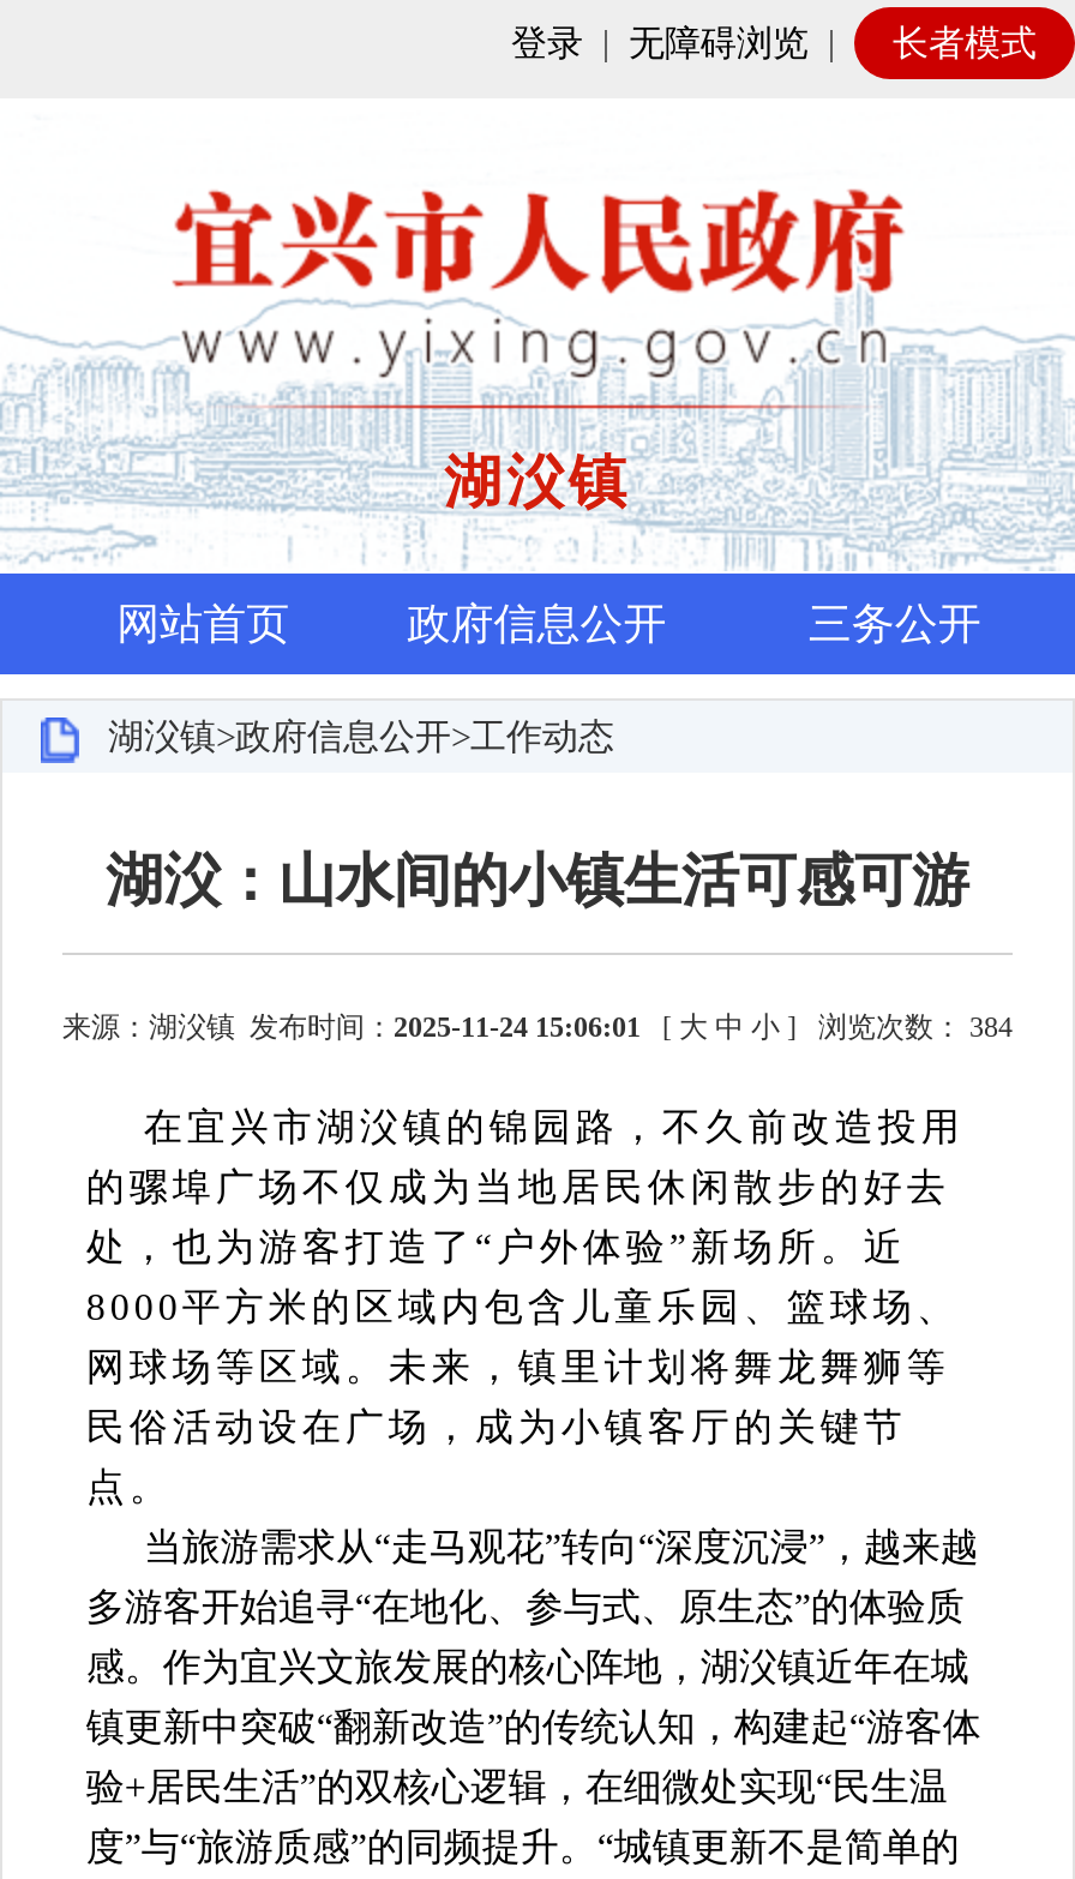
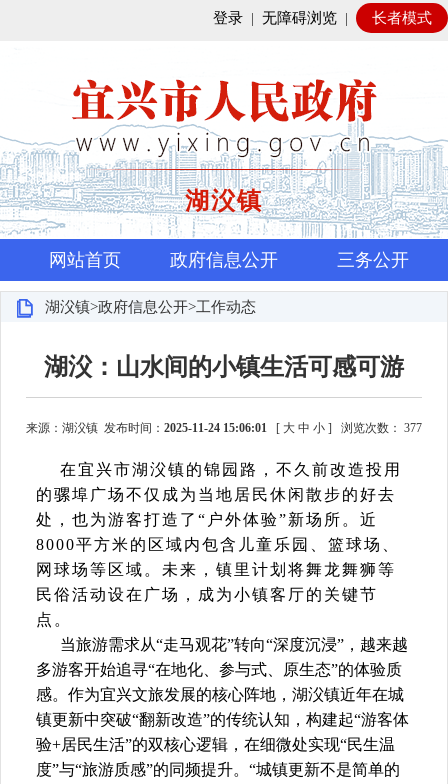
[62,1010,1013,1044] 来源：湖㳇镇 发布时间：2025-11-24 15:06:01 [大 中 小]浏览次数：384 -> [26,421,422,435] 来源：湖㳇镇 发布时间：2025-11-24 15:06:01 [大 中 小]浏览次数：377

